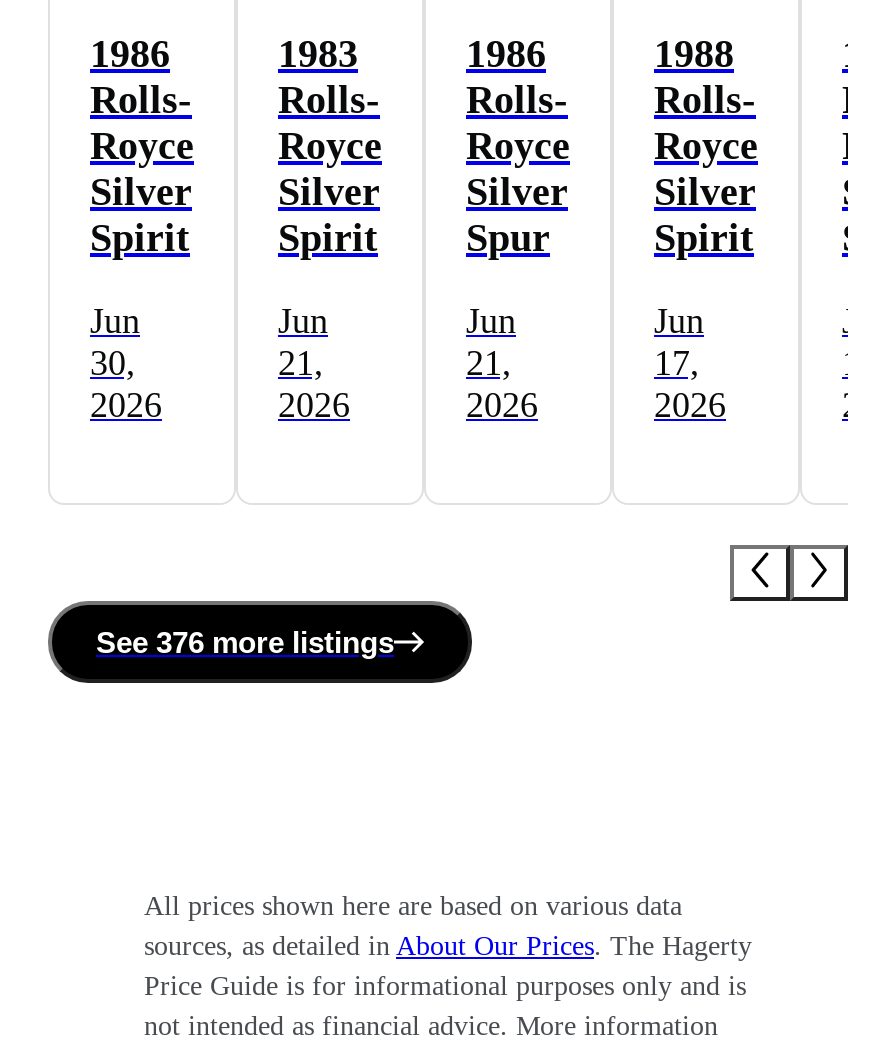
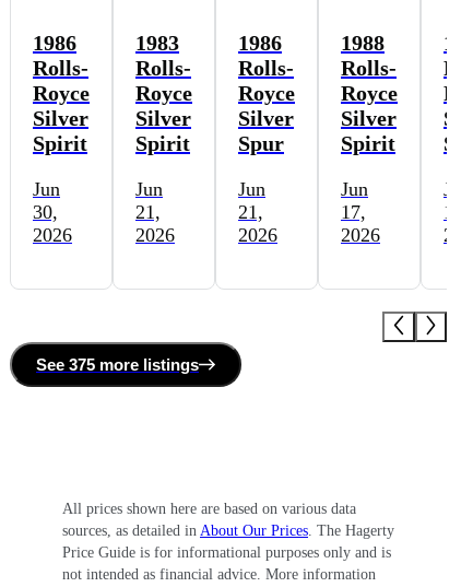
[96,625,394,659] See 376 more listings -> [36,355,199,374] See 375 more listings

